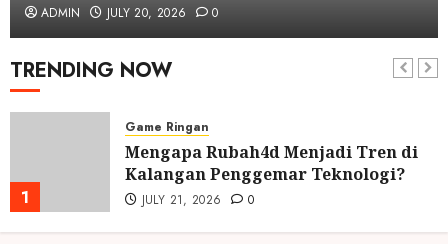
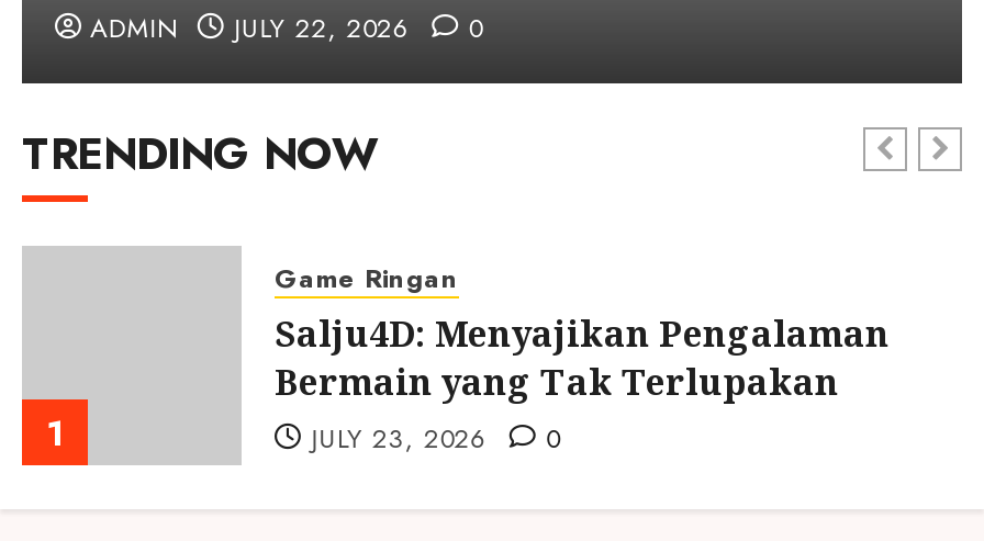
[41,4,219,22] ADMIN JULY 20, 2026 0 -> [90,9,483,48] ADMIN JULY 22, 2026 0
[125,141,418,209] Mengapa Rubah4d Menjadi Tren di | Kalangan Penggemar Teknologi? | JULY 21, 2026 -> [275,309,890,459] Salju4D: Menyajikan Pengalaman | Bermain yang Tak Terlupakan | JULY 23, 2026

